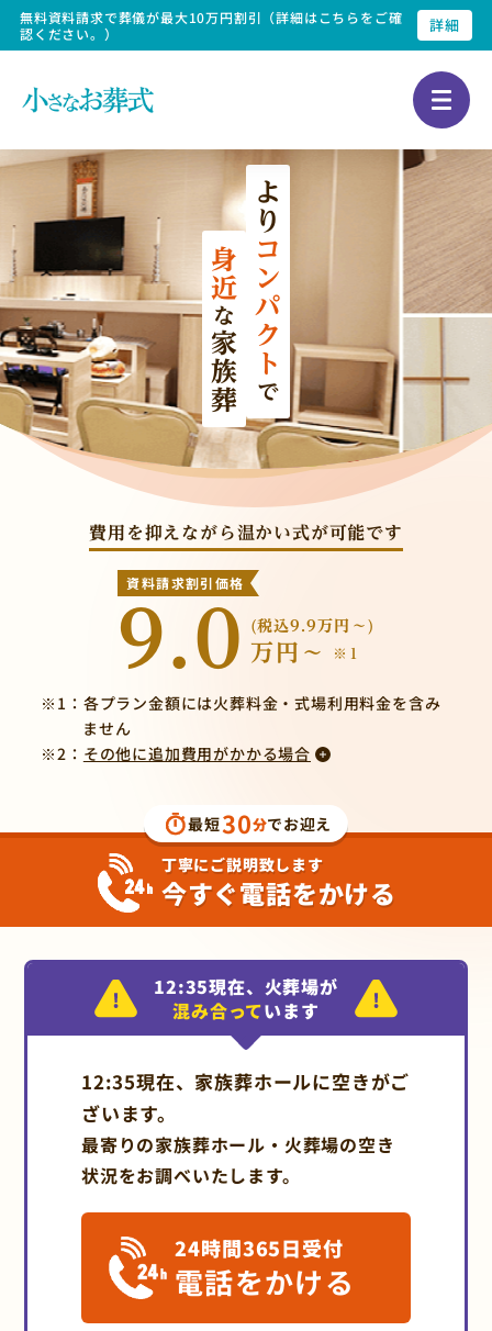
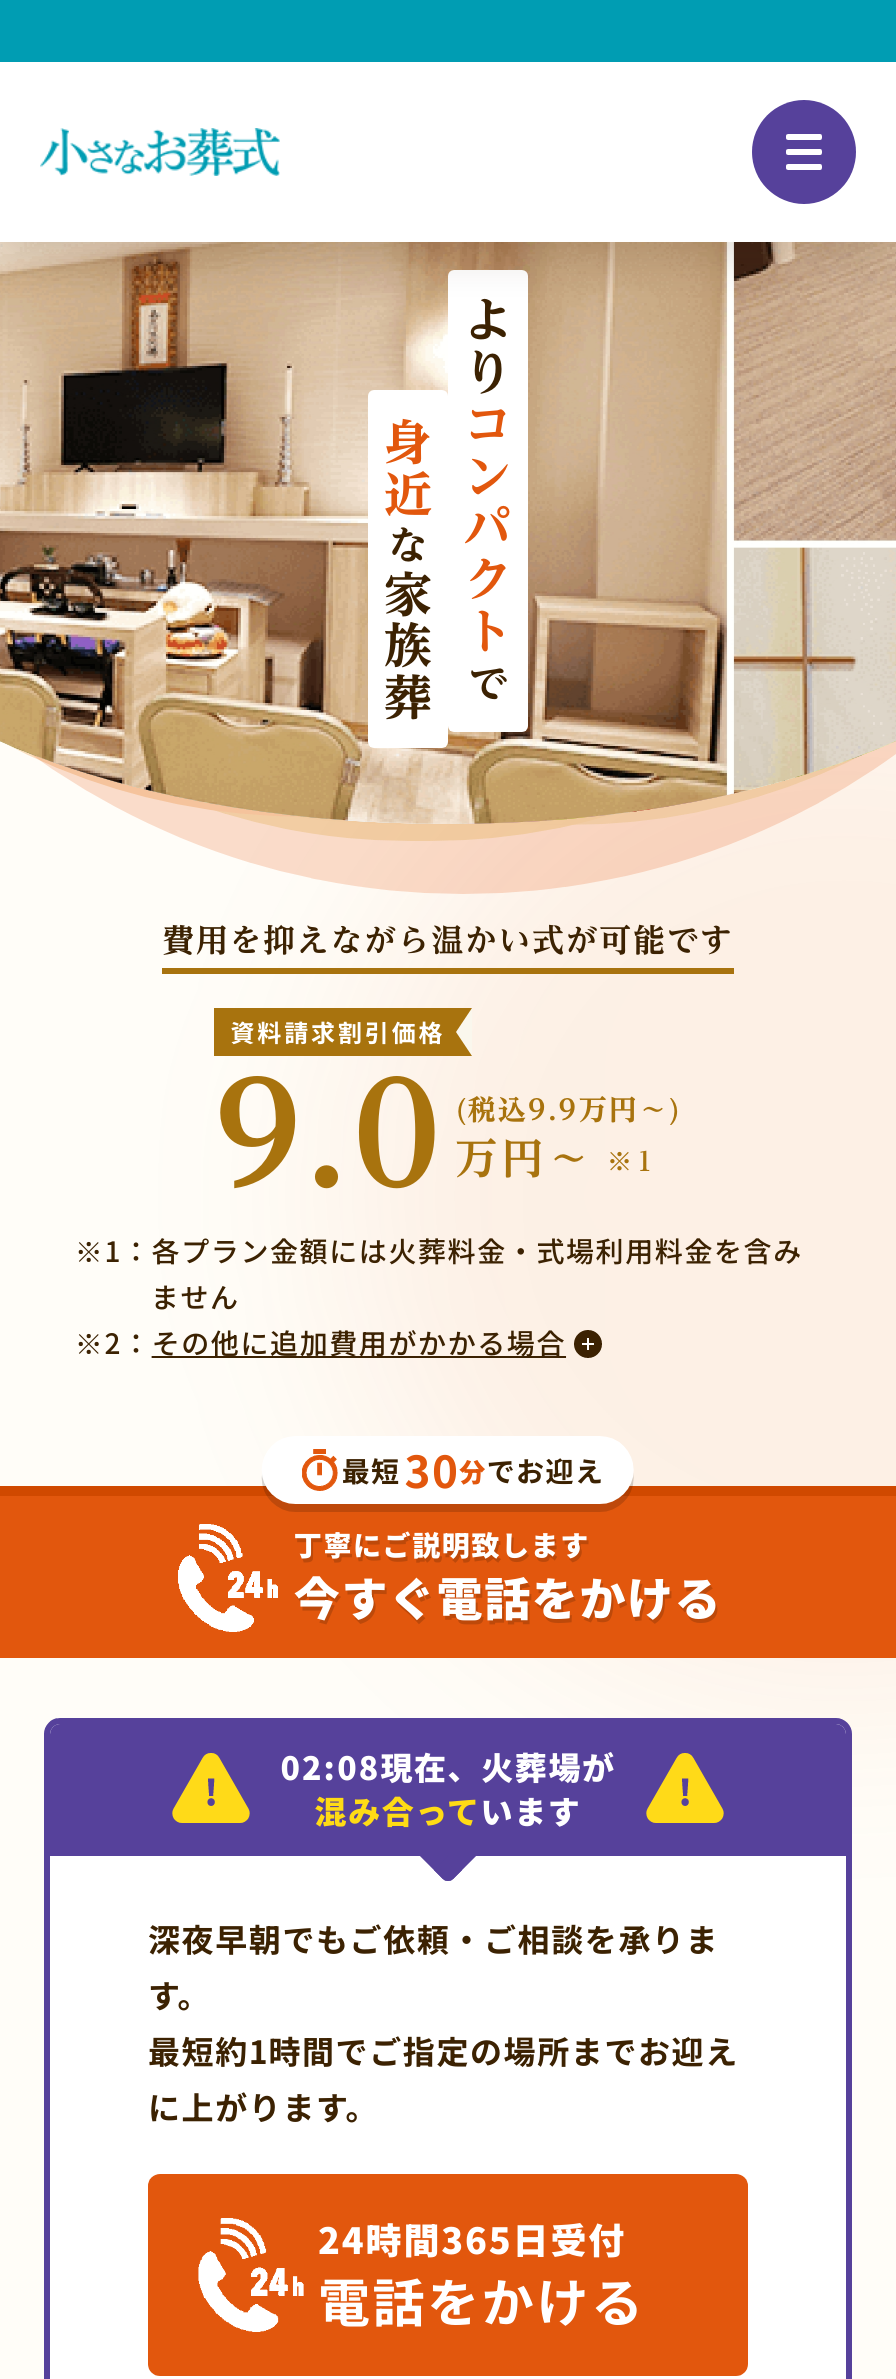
[20,8,460,43] 無料資料請求で葬儀が最大10万円割引（詳細はこちらをご確 | 認ください。） | 詳細 -> none
[154,973,338,1000] 12:35現在、火葬場が -> [280,1743,616,1791] 02:08現在、火葬場が
[81,1068,410,1189] 12:35現在、家族葬ホールに空きがご | ざいます。 | 最寄りの家族葬ホール・火葬場の空き | 状況をお調べいたします。 -> [148,1915,739,2131] 深夜早朝でもご依頼・ご相談を承りま | す。 | 最短約1時間でご指定の場所までお迎え | に上がります。

